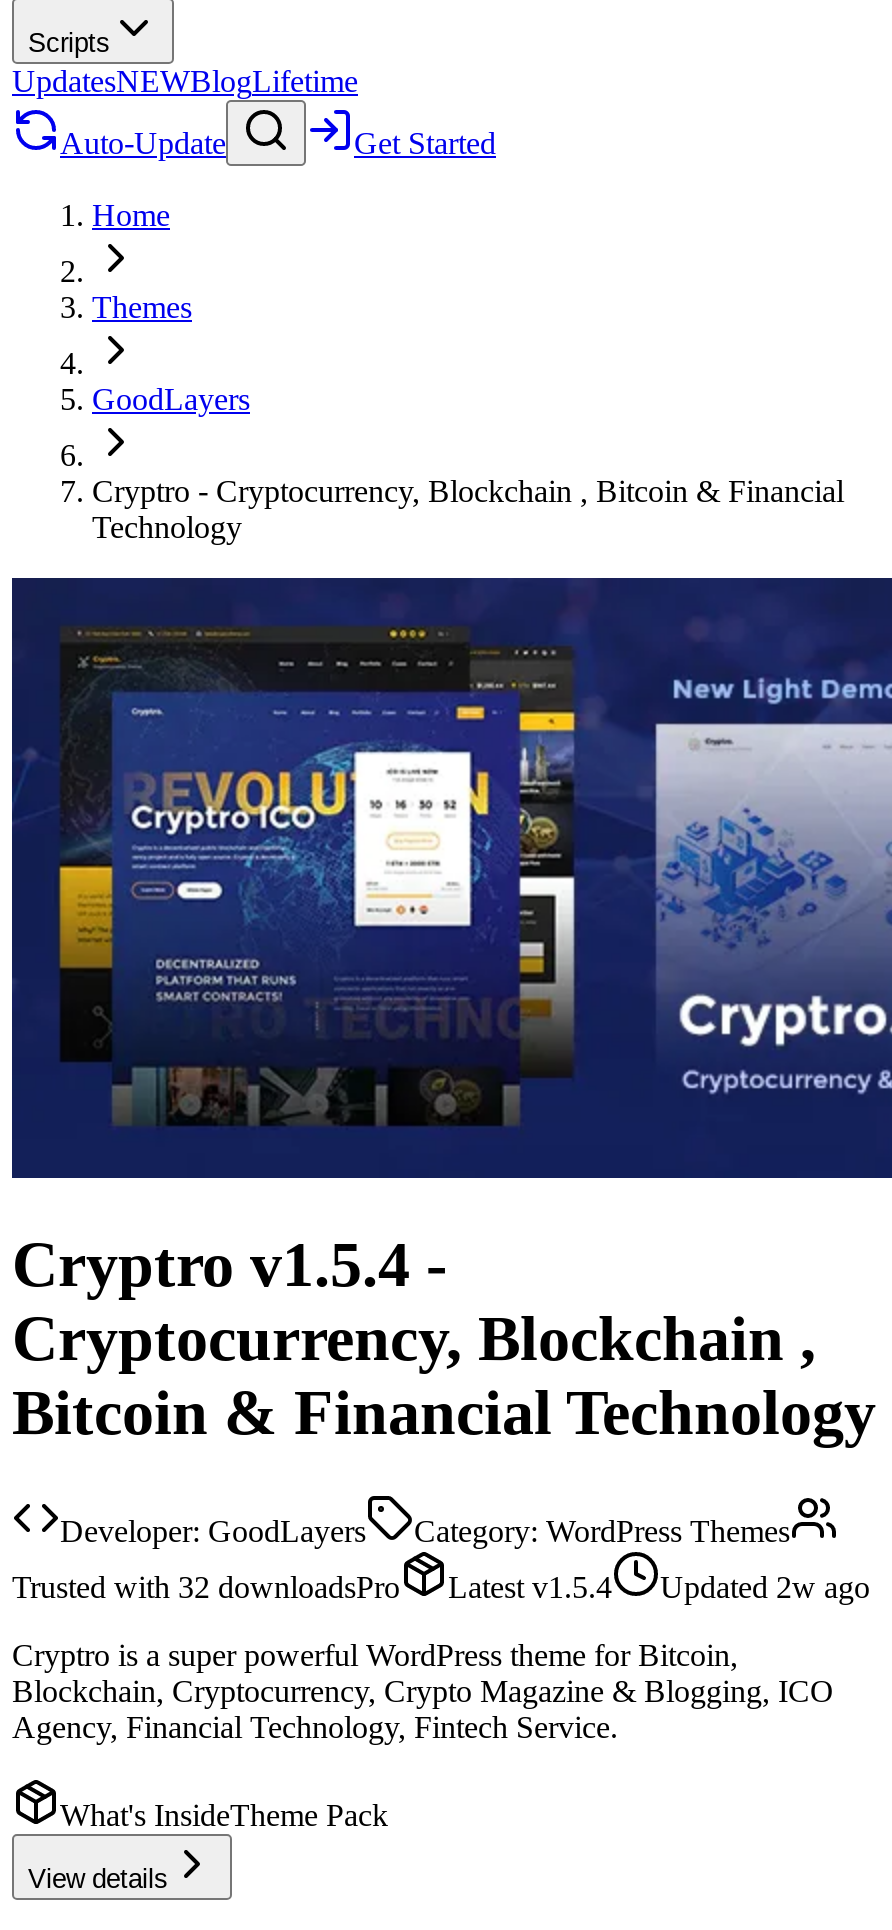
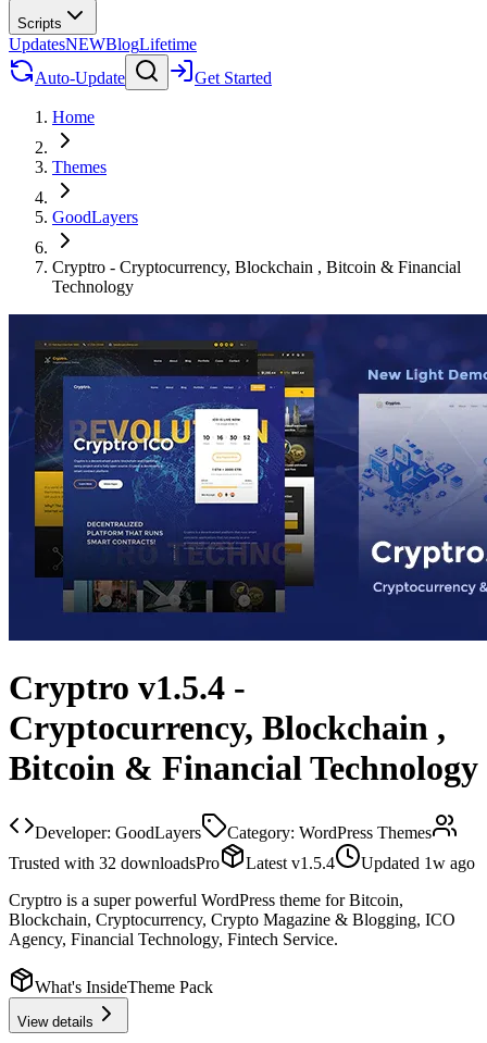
[12,1570,870,1604] Trusted with 32 downloadsPro Latest v1.5.4 Updated 2w ago -> [9,854,475,872] Trusted with 32 downloadsPro Latest v1.5.4 Updated 1w ago

